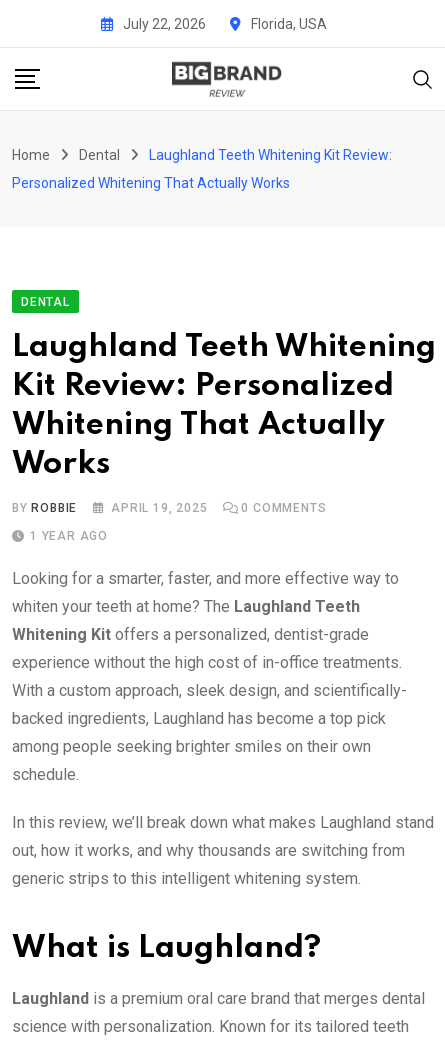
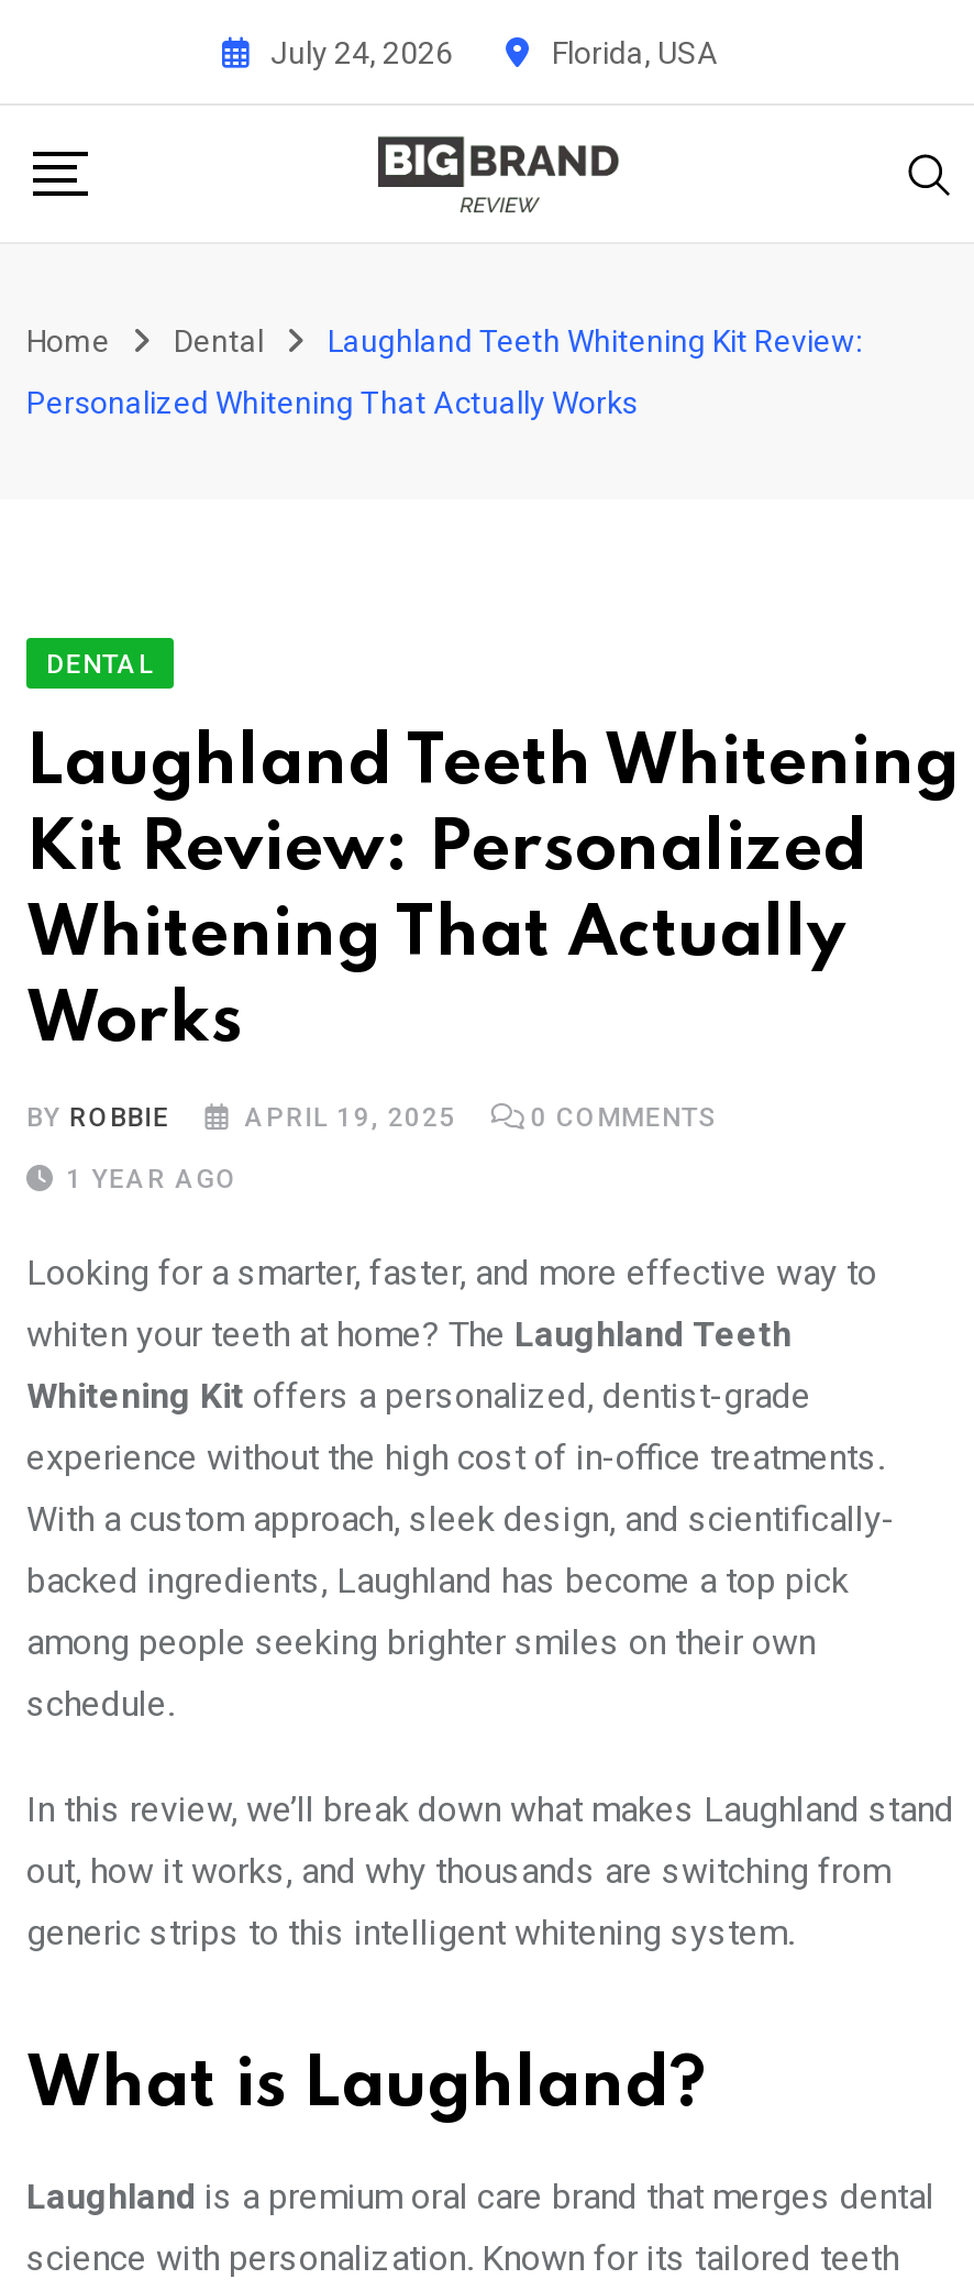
[123,15,206,31] July 22, 2026 -> [270,34,453,69] July 24, 2026

